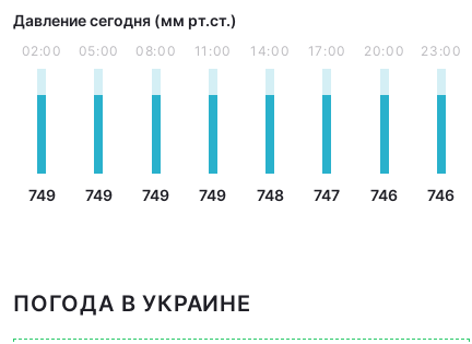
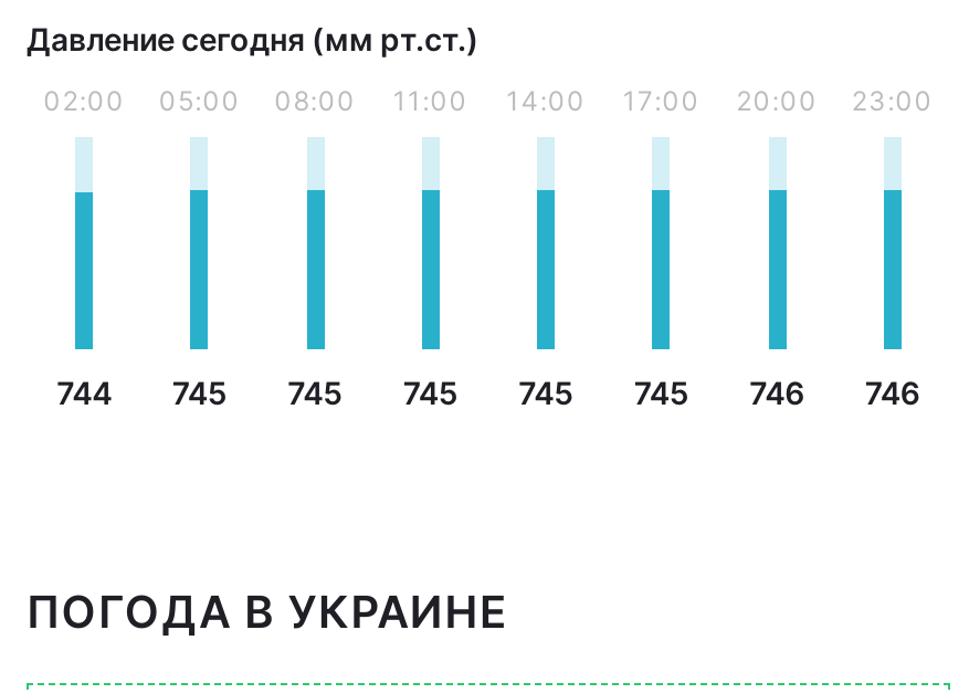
[28,186,55,204] 749 -> [57,374,112,411] 744
[85,186,112,204] 749 -> [172,374,227,411] 745
[142,186,169,204] 749 -> [287,374,343,411] 745
[199,186,227,204] 749 -> [403,374,458,411] 745
[256,186,284,204] 748 -> [518,374,574,411] 745
[314,186,340,204] 747 -> [634,374,689,411] 745

